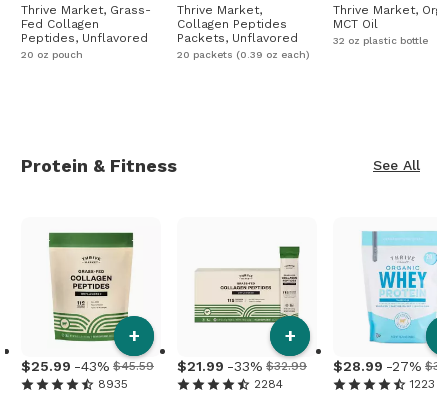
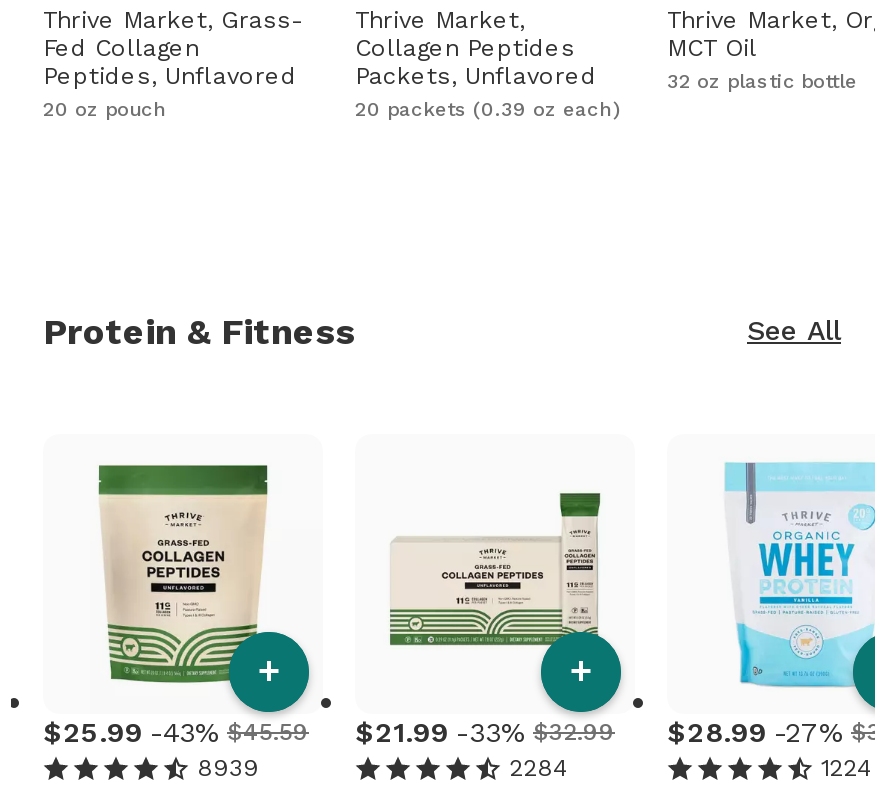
[98,377,128,391] 8935 -> [197,754,259,782] 8939
[410,377,435,391] 1223 -> [821,754,871,782] 1224

